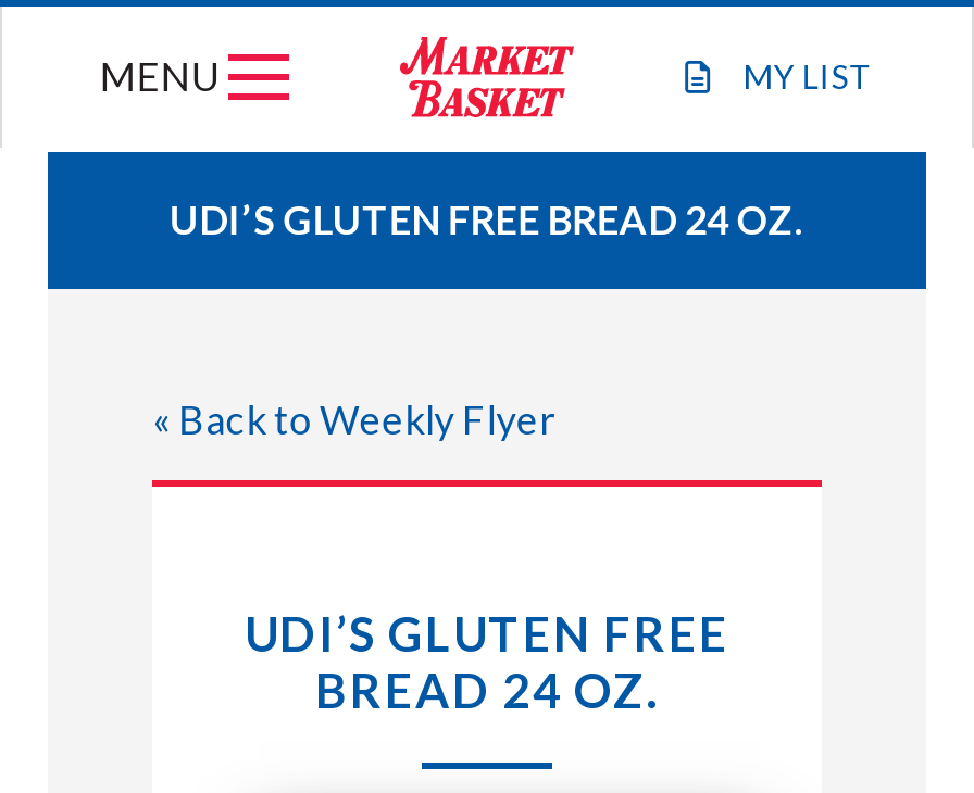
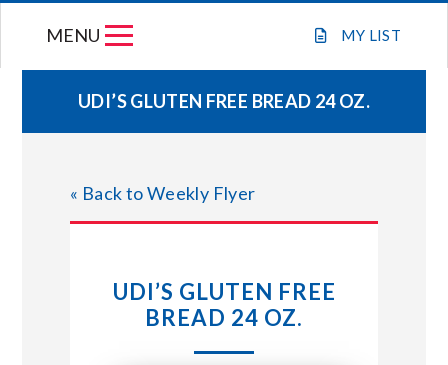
[398,35,576,119] [image] -> none

